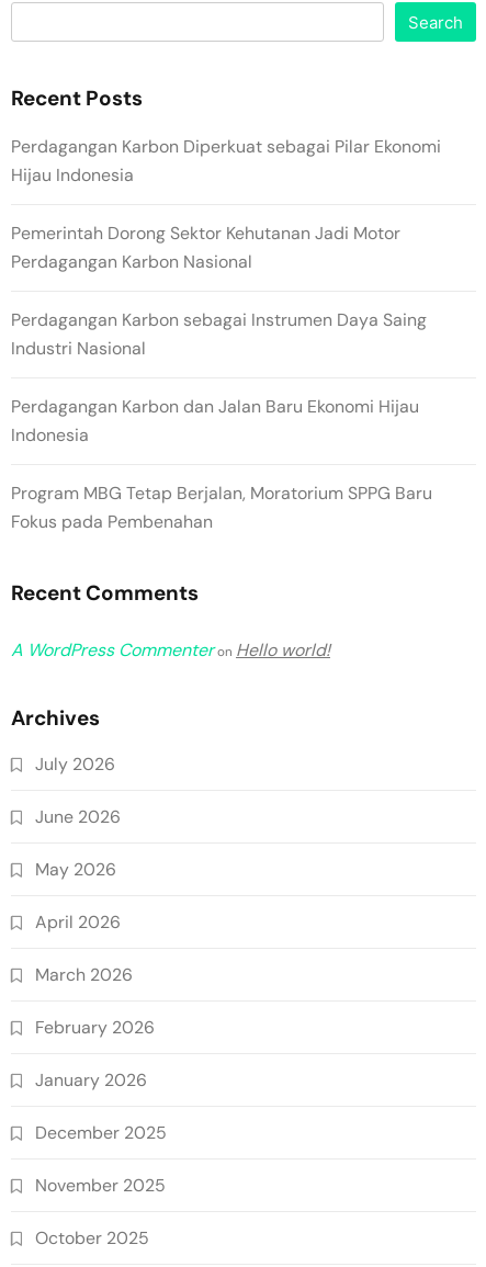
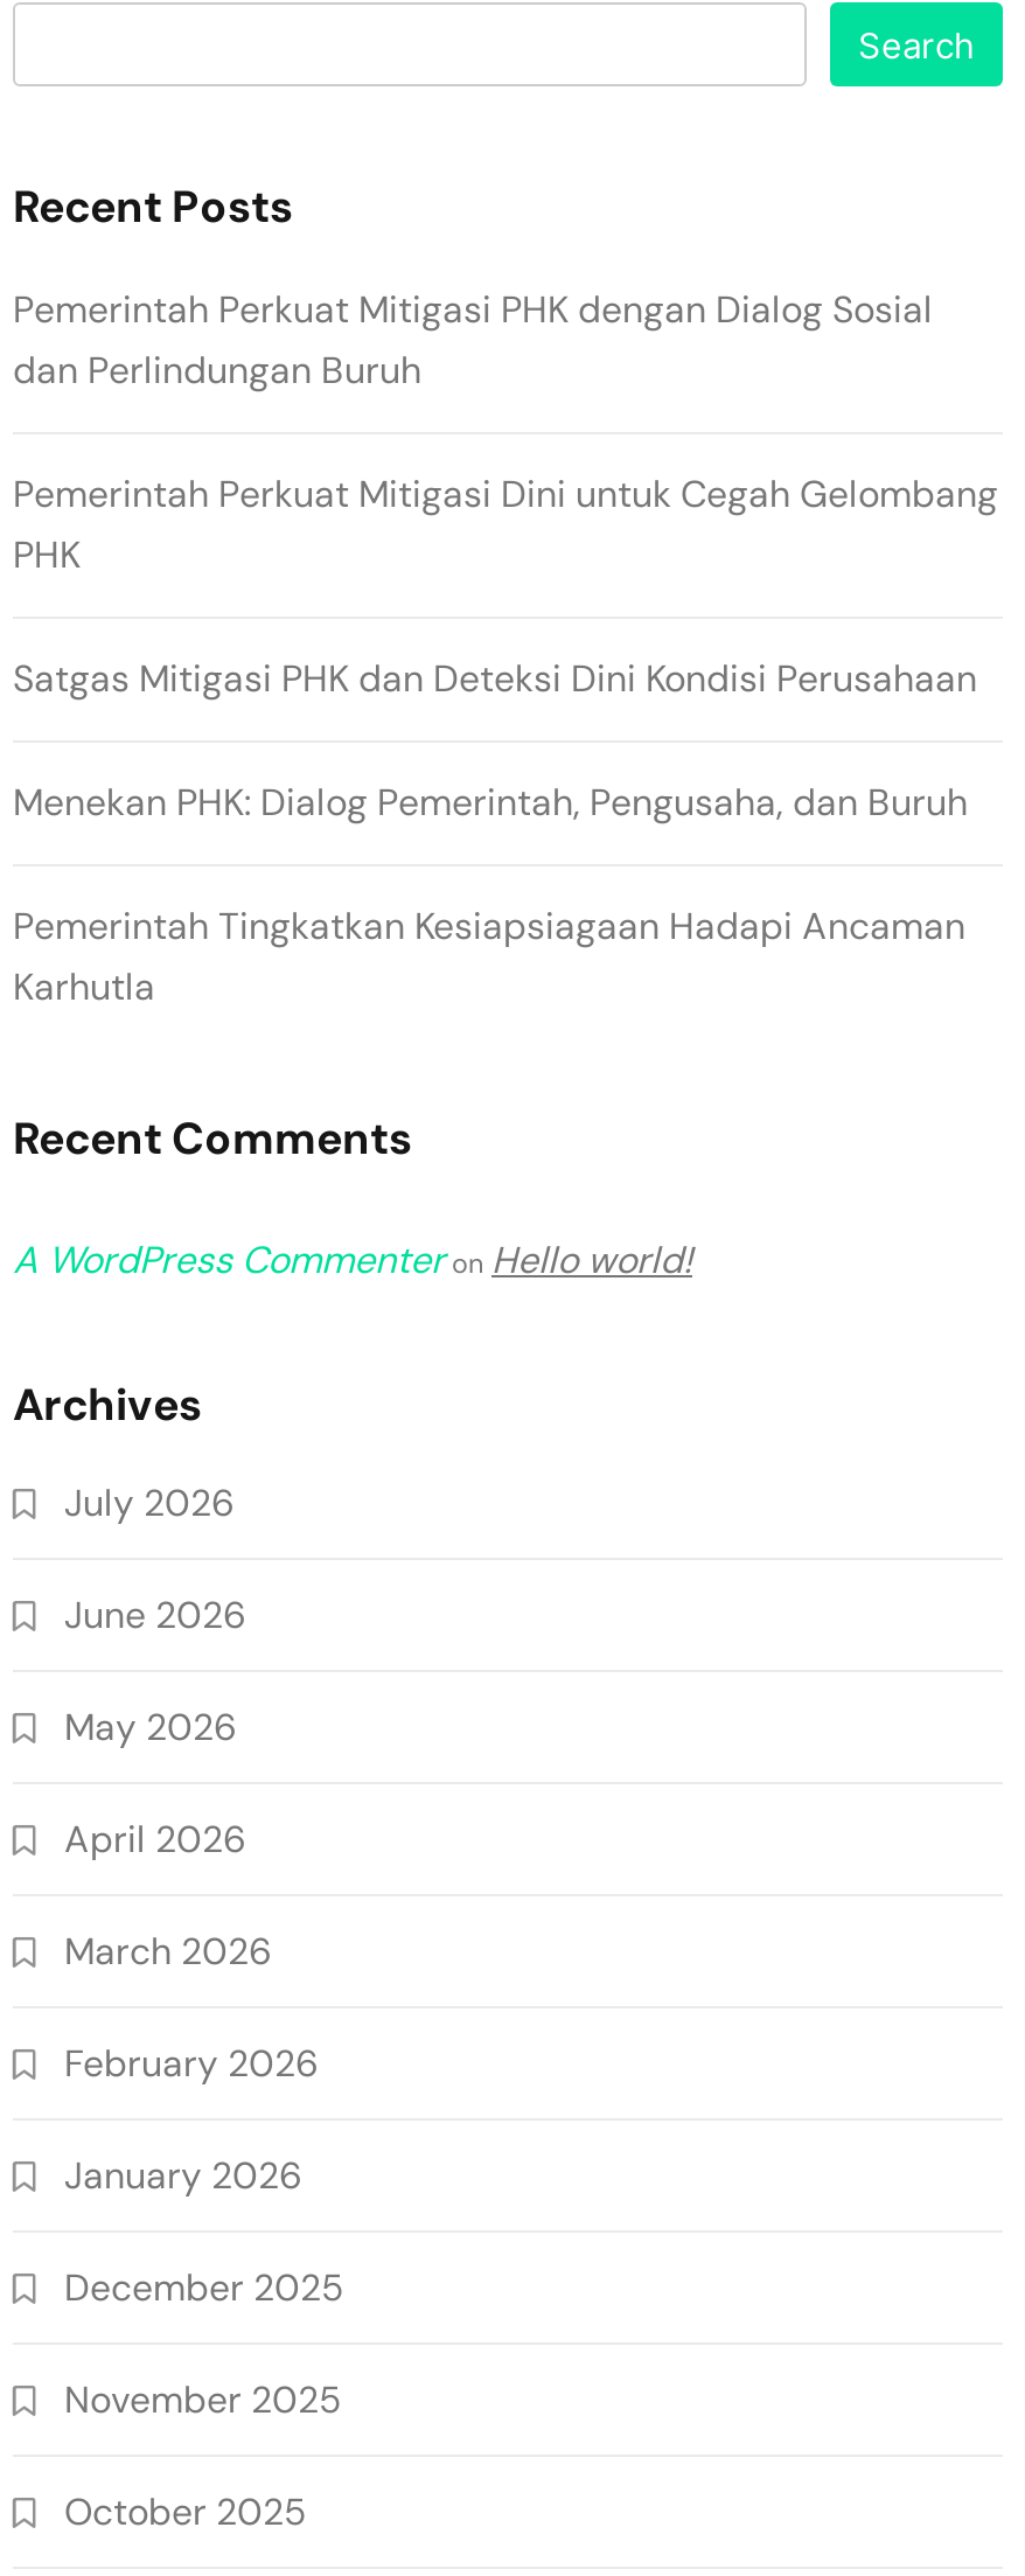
[11,134,441,186] Perdagangan Karbon Diperkuat sebagai Pilar Ekonomi | Hijau Indonesia -> [13,285,933,395] Pemerintah Perkuat Mitigasi PHK dengan Dialog Sosial | dan Perlindungan Buruh
[11,221,400,273] Pemerintah Dorong Sektor Kehutanan Jadi Motor | Perdagangan Karbon Nasional -> [13,470,998,579] Pemerintah Perkuat Mitigasi Dini untuk Cegah Gelombang | PHK
[11,308,427,359] Perdagangan Karbon sebagai Instrumen Daya Saing | Industri Nasional -> [13,654,977,703] Satgas Mitigasi PHK dan Deteksi Dini Kondisi Perusahaan
[11,394,419,446] Perdagangan Karbon dan Jalan Baru Ekonomi Hijau | Indonesia -> [13,778,968,827] Menekan PHK: Dialog Pemerintah, Pengusaha, dan Buruh
[11,481,432,533] Program MBG Tetap Berjalan, Moratorium SPPG Baru | Fokus pada Pembenahan -> [13,902,965,1011] Pemerintah Tingkatkan Kesiapsiagaan Hadapi Ancaman | Karhutla

